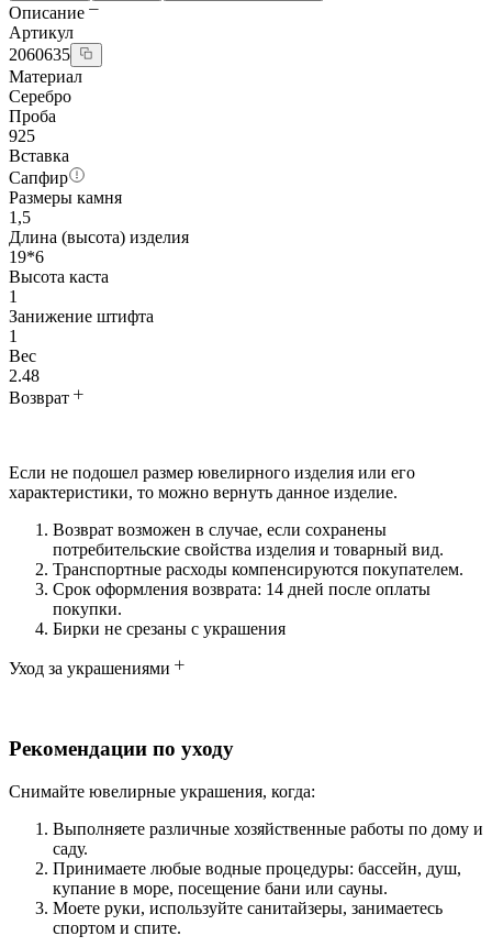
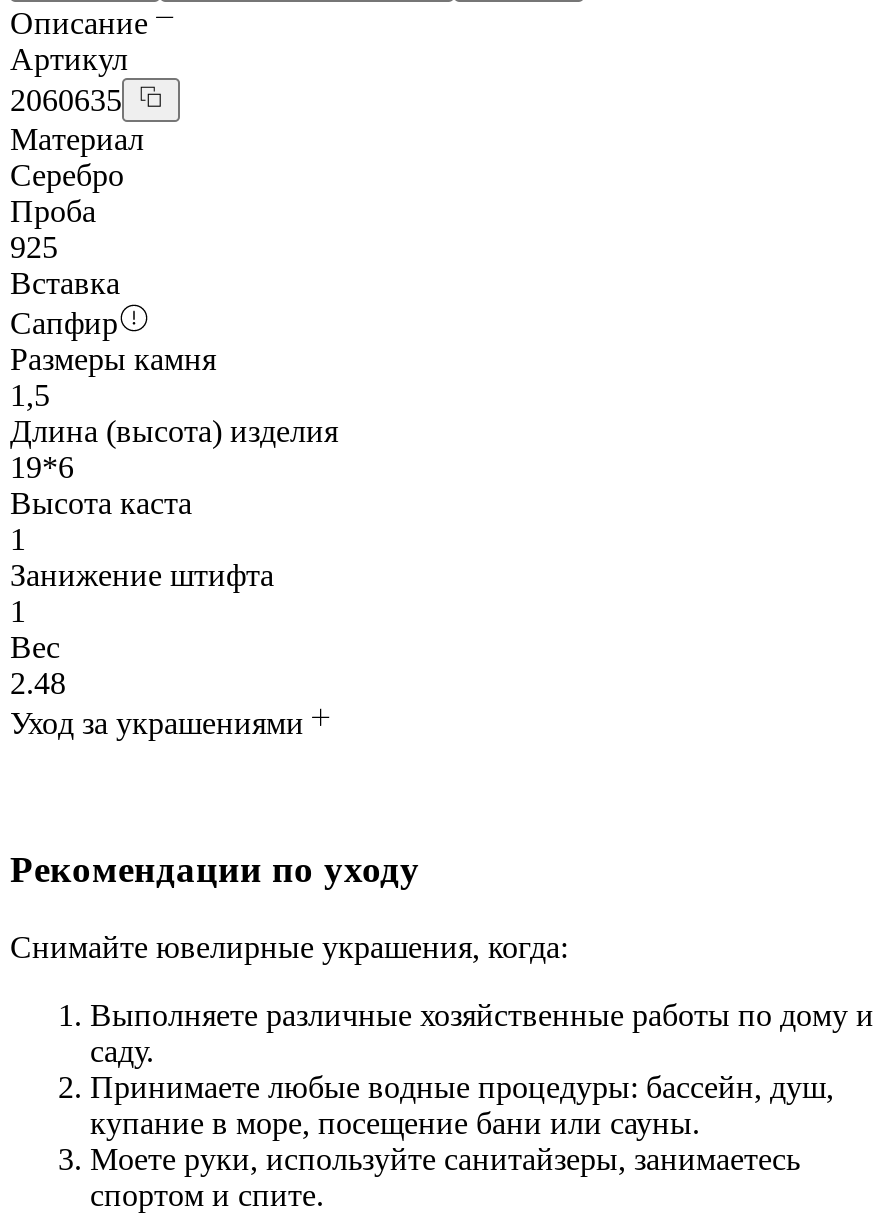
[9,388,69,407] Возврат -> none
[9,463,463,638] Если не подошел размер ювелирного изделия или его | характеристики, то можно вернуть данное изделие. | Возврат возможен в случае, если сохранены | потребительские свойства изделия и товарный вид. | Транспортные расходы компенсируются покупателем. | Срок оформления возврата: 14 дней после оплаты | покупки. | Бирки не срезаны с украшения -> none

